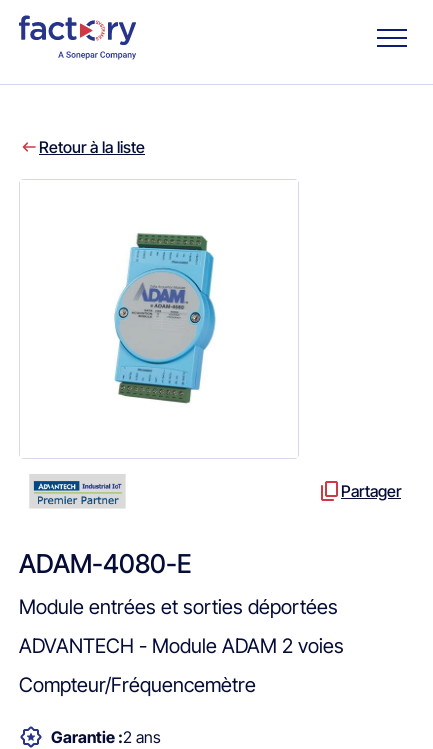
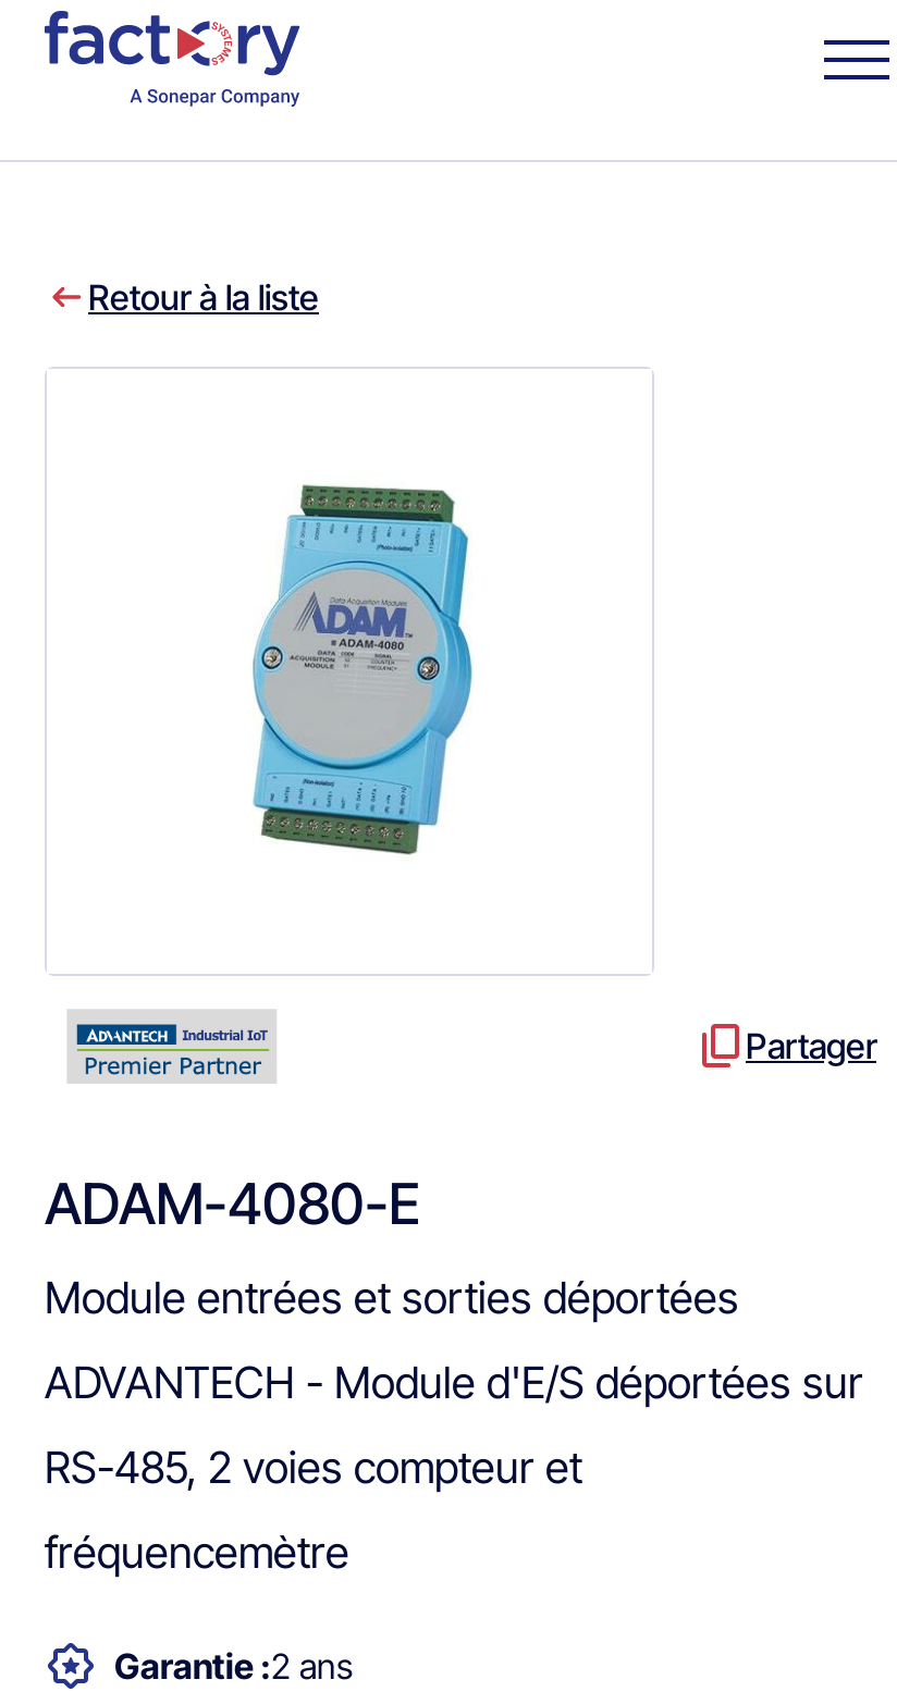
[19,634,344,697] ADVANTECH - Module ADAM 2 voies | Compteur/Fréquencemètre -> [45,1357,863,1579] ADVANTECH - Module d'E/S déportées sur | RS-485, 2 voies compteur et | fréquencemètre

